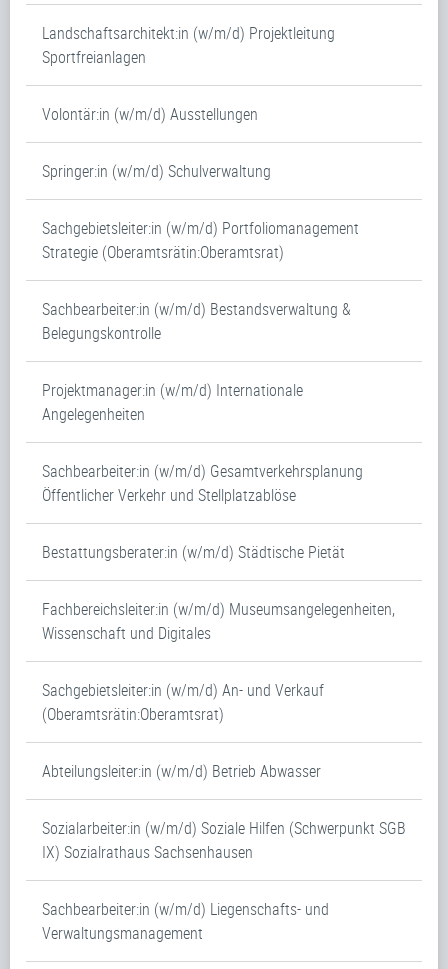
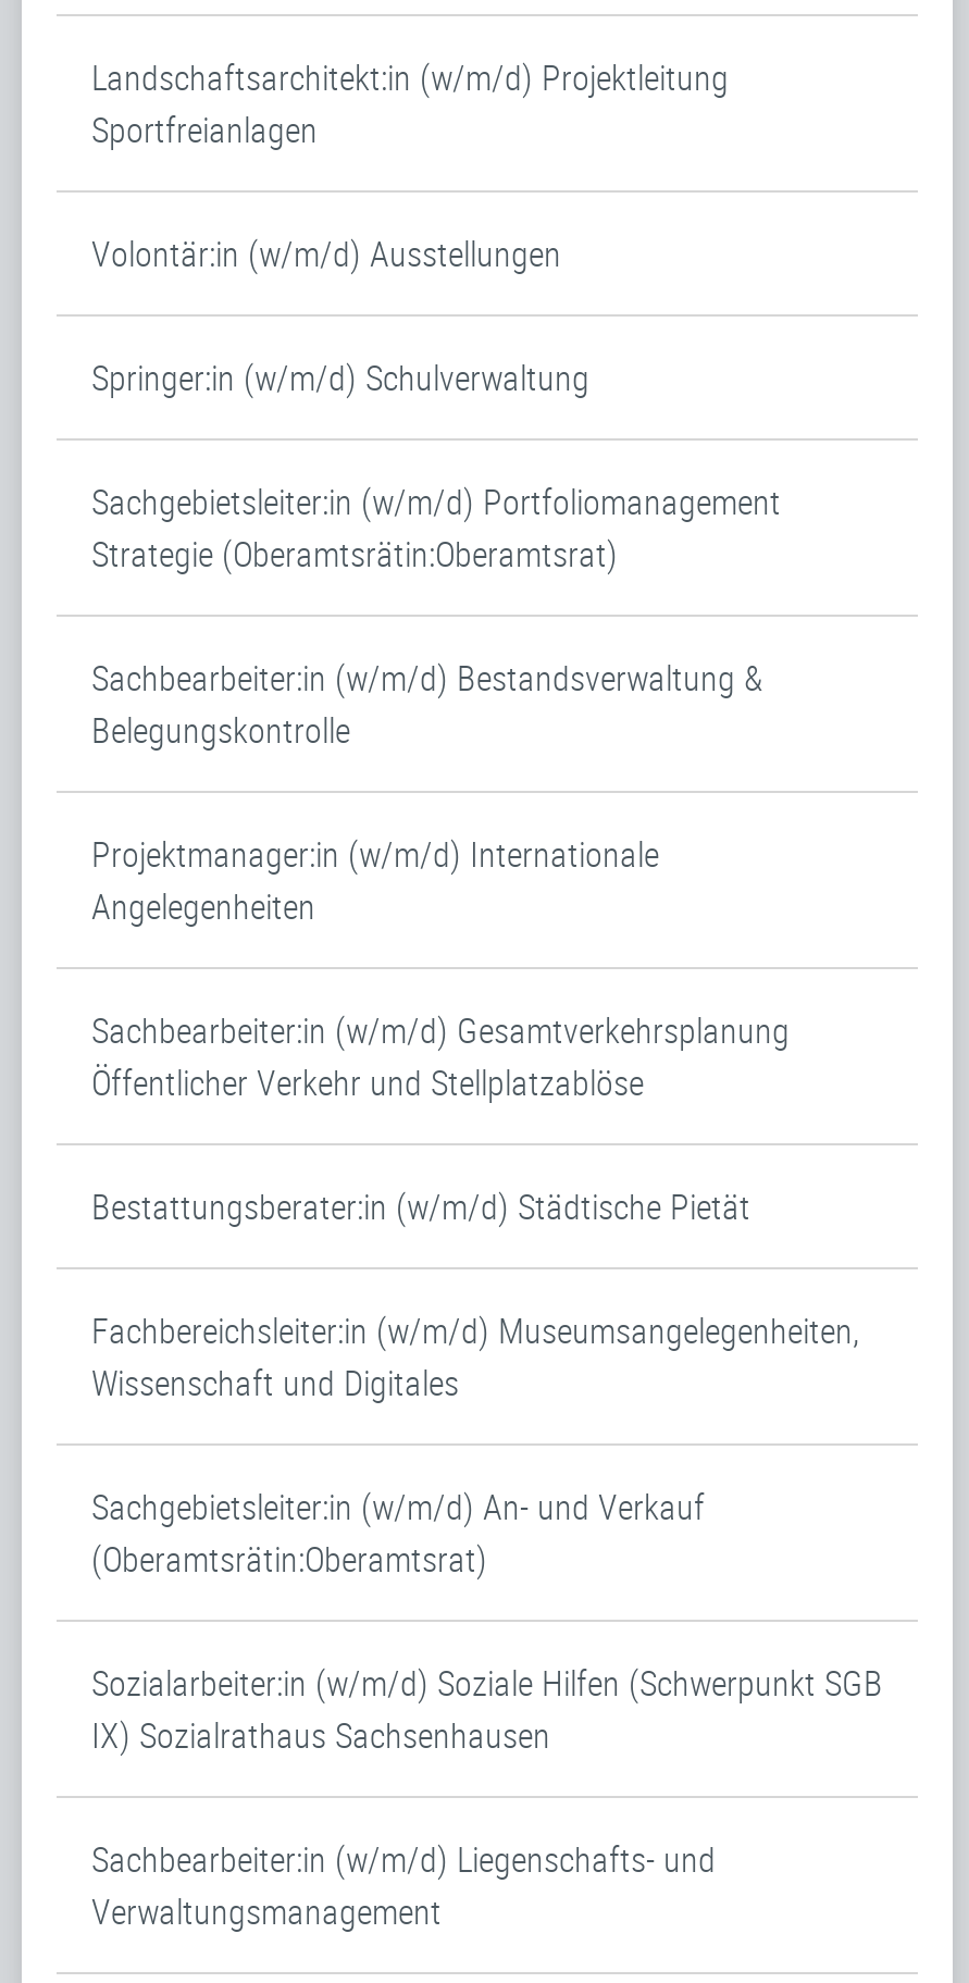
[42,760,321,782] Abteilungsleiter:in (w/m/d) Betrieb Abwasser -> none

